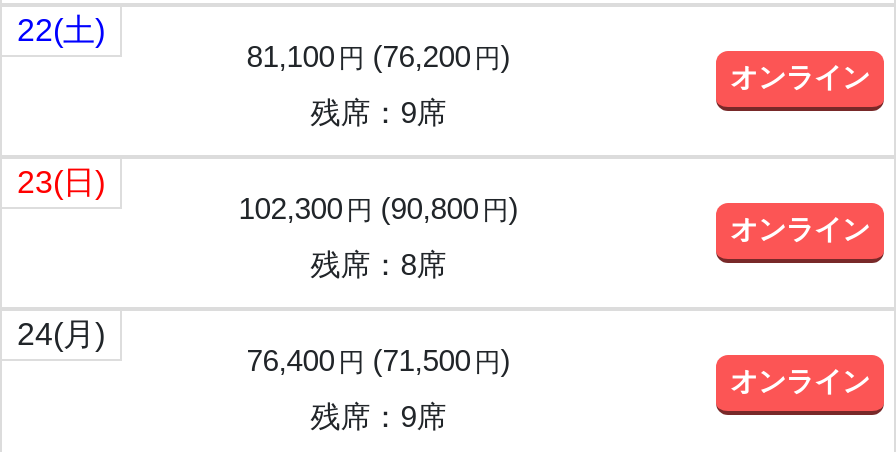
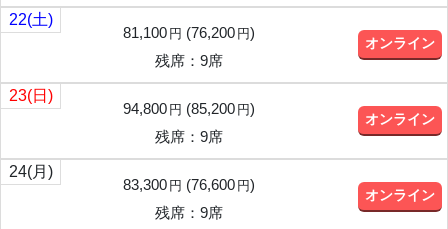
[239,191,519,225] 102,300 円 (90,800 円) -> [123,100,255,117] 94,800 円 (85,200 円)
[311,247,447,281] 残席：8席 -> [155,128,223,145] 残席：9席
[247,343,511,377] 76,400 円 (71,500 円) -> [123,176,255,193] 83,300 円 (76,600 円)

